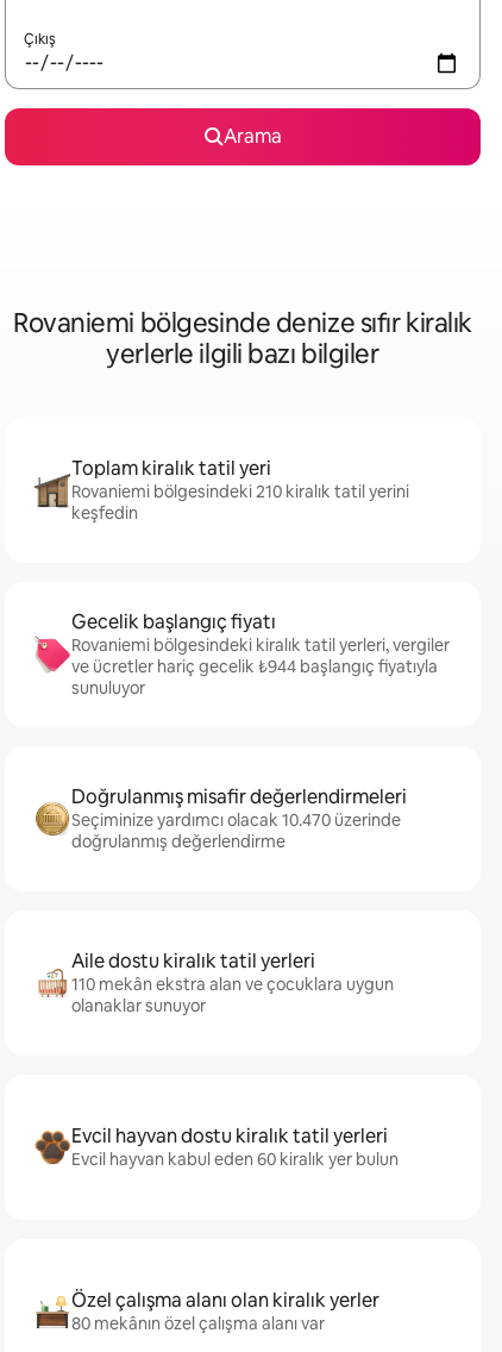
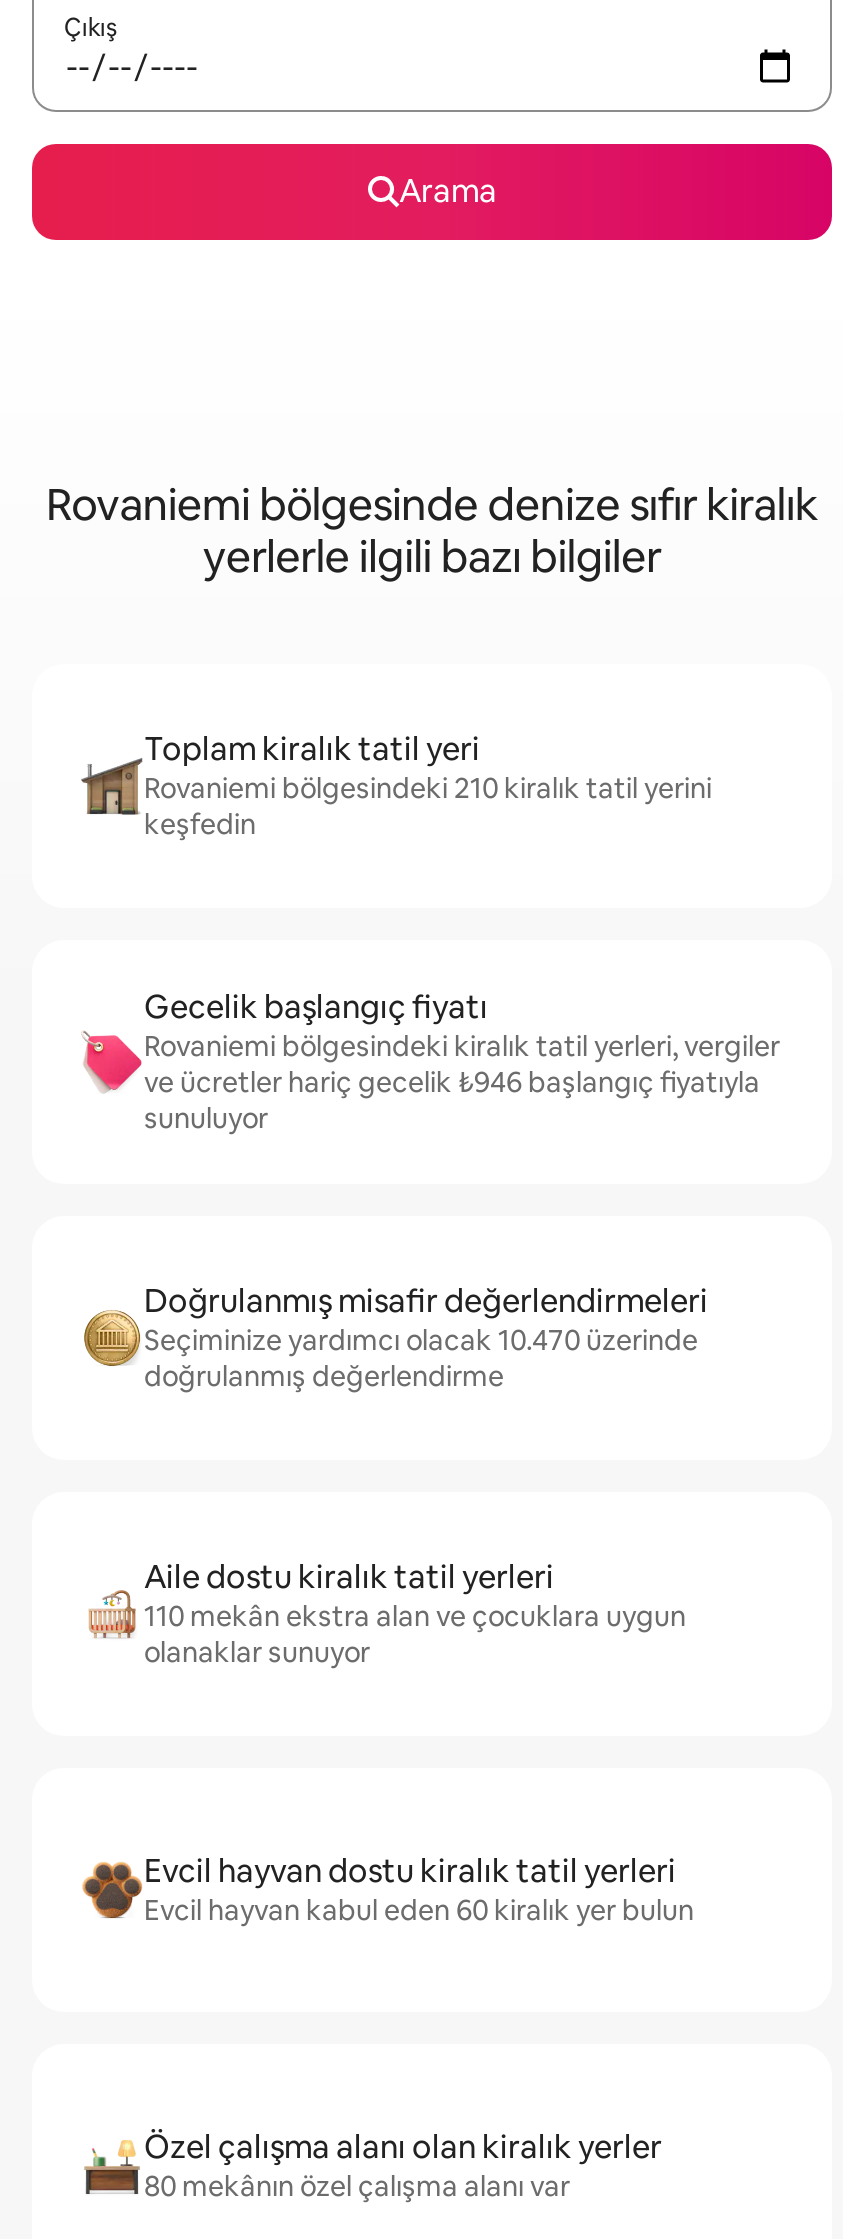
[71,656,438,677] ve ücretler hariç gecelik ₺944 başlangıç fiyatıyla -> [144,1063,760,1099] ve ücretler hariç gecelik ₺946 başlangıç fiyatıyla

